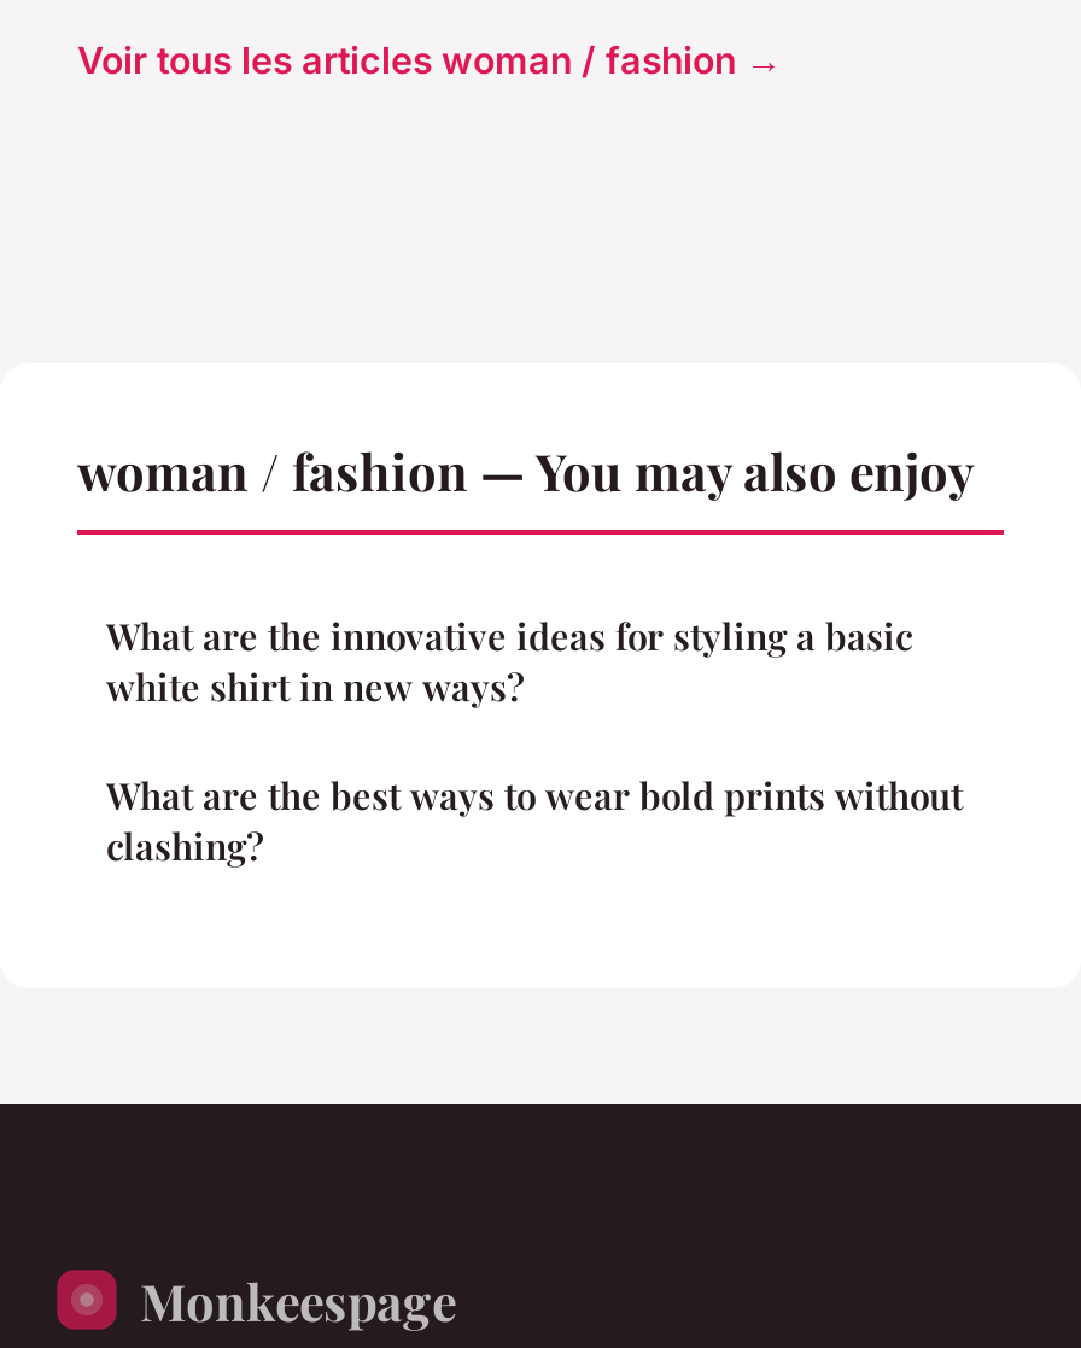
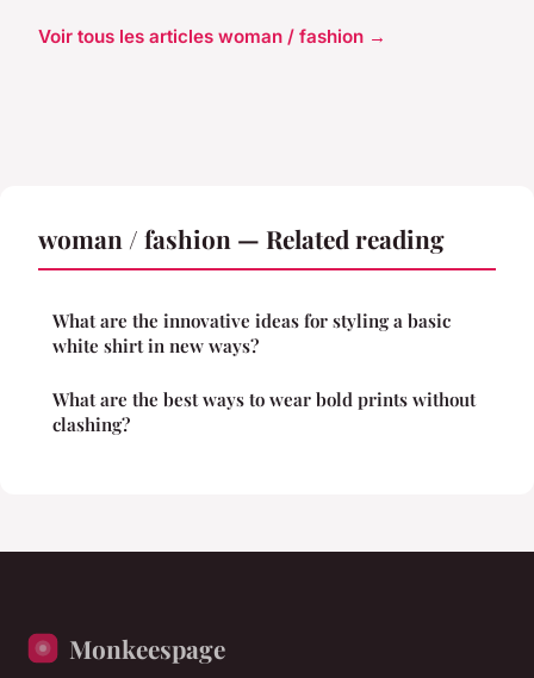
[77,435,975,502] woman / fashion — You may also enjoy -> [38,221,445,255] woman / fashion — Related reading

